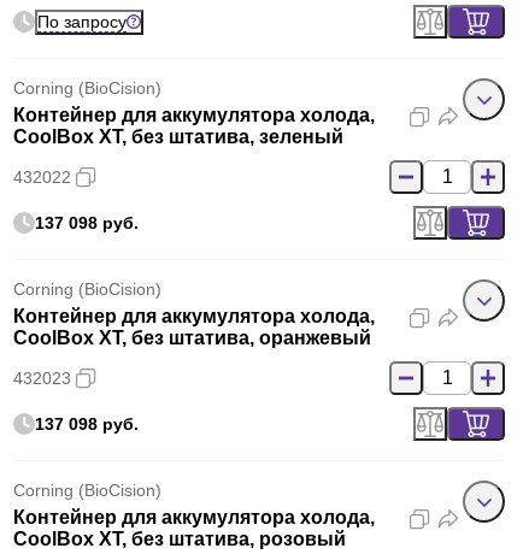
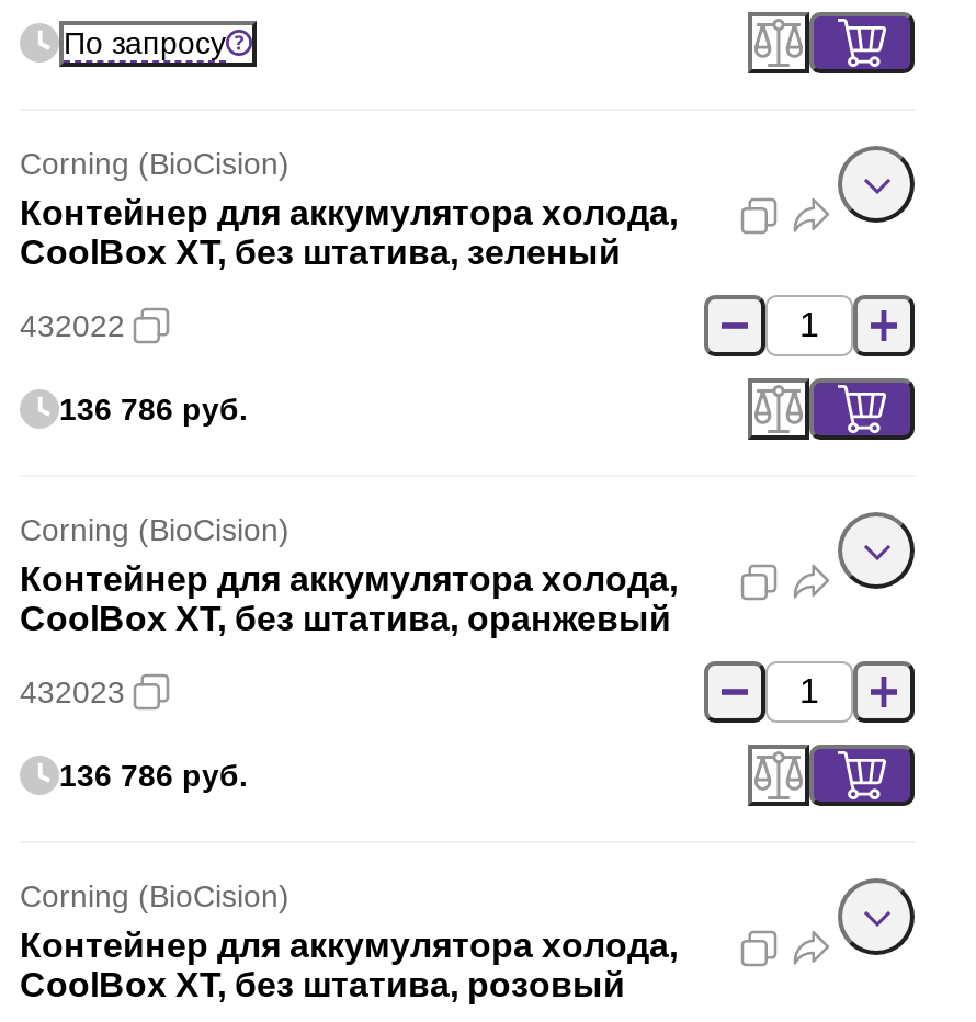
[35,213,139,232] 137 098 руб. -> [59,391,248,427] 136 786 руб.
[35,414,139,434] 137 098 руб. -> [59,758,248,793] 136 786 руб.

